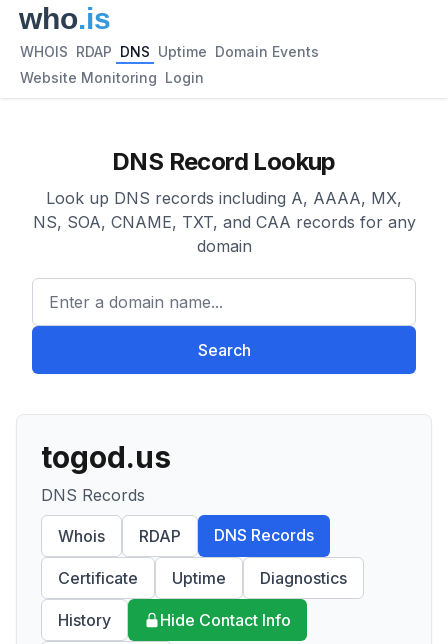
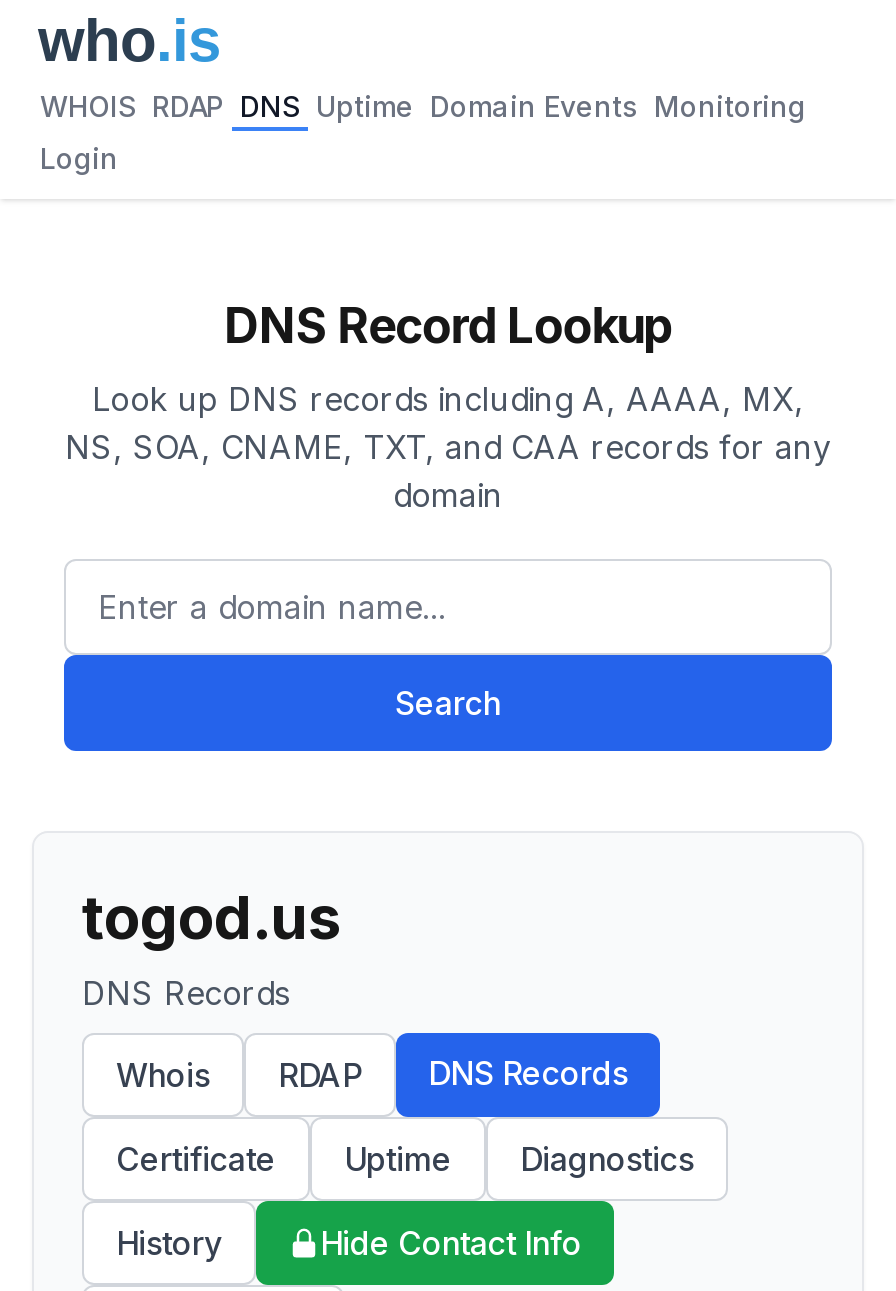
[20,43,319,60] WHOIS RDAP DNS Uptime Domain Events -> [40,89,806,123] WHOIS RDAP DNS Uptime Domain Events Monitoring
[20,69,204,86] Website Monitoring Login -> [40,141,118,175] Login

